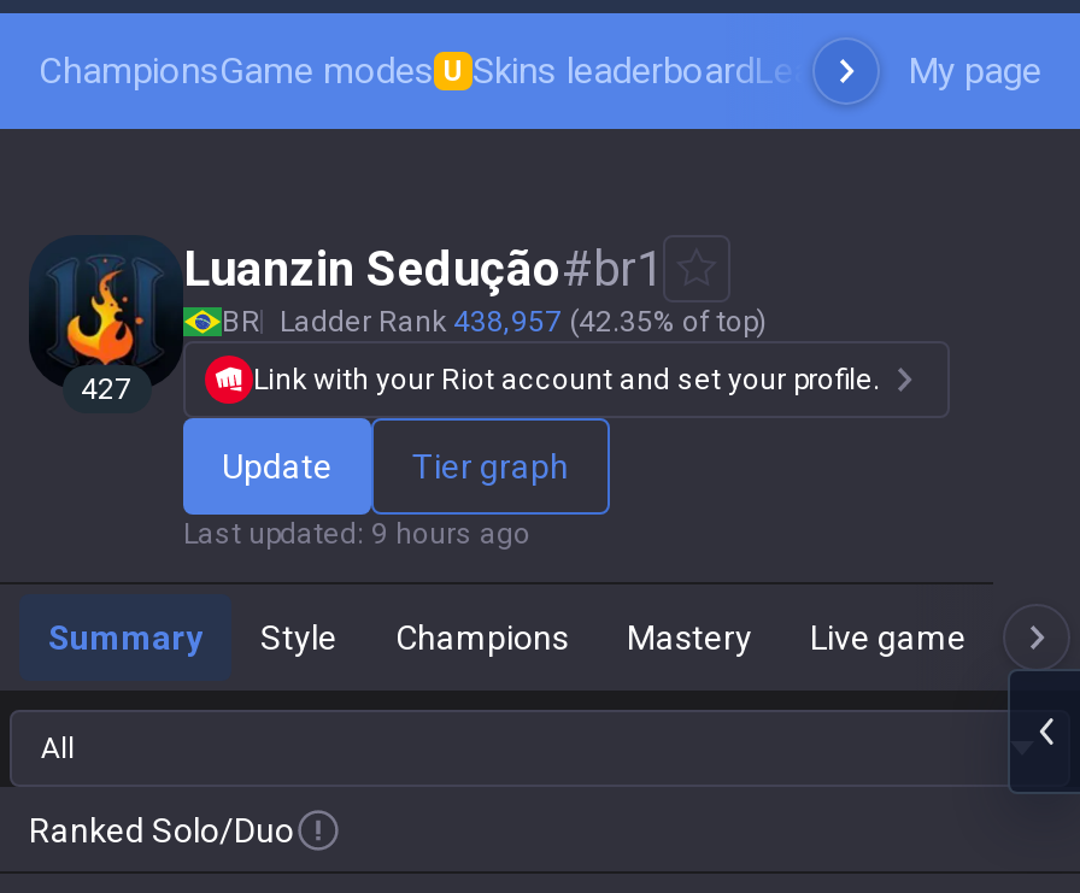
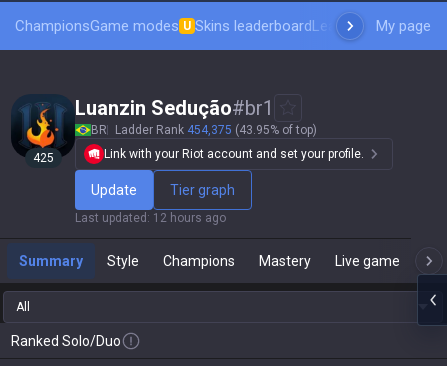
[222,305,767,339] BR Ladder Rank 438,957 (42.35% of top) -> [91,123,317,137] BR Ladder Rank 454,375 (43.95% of top)
[81,372,131,406] 427 -> [32,151,53,165] 425
[183,517,530,551] Last updated: 9 hours ago -> [75,211,226,225] Last updated: 12 hours ago

